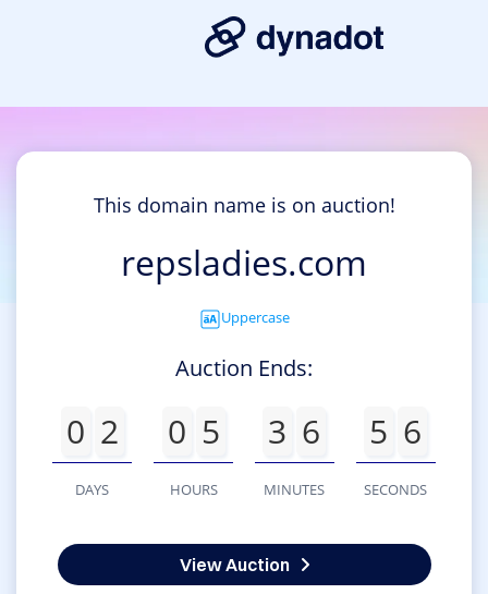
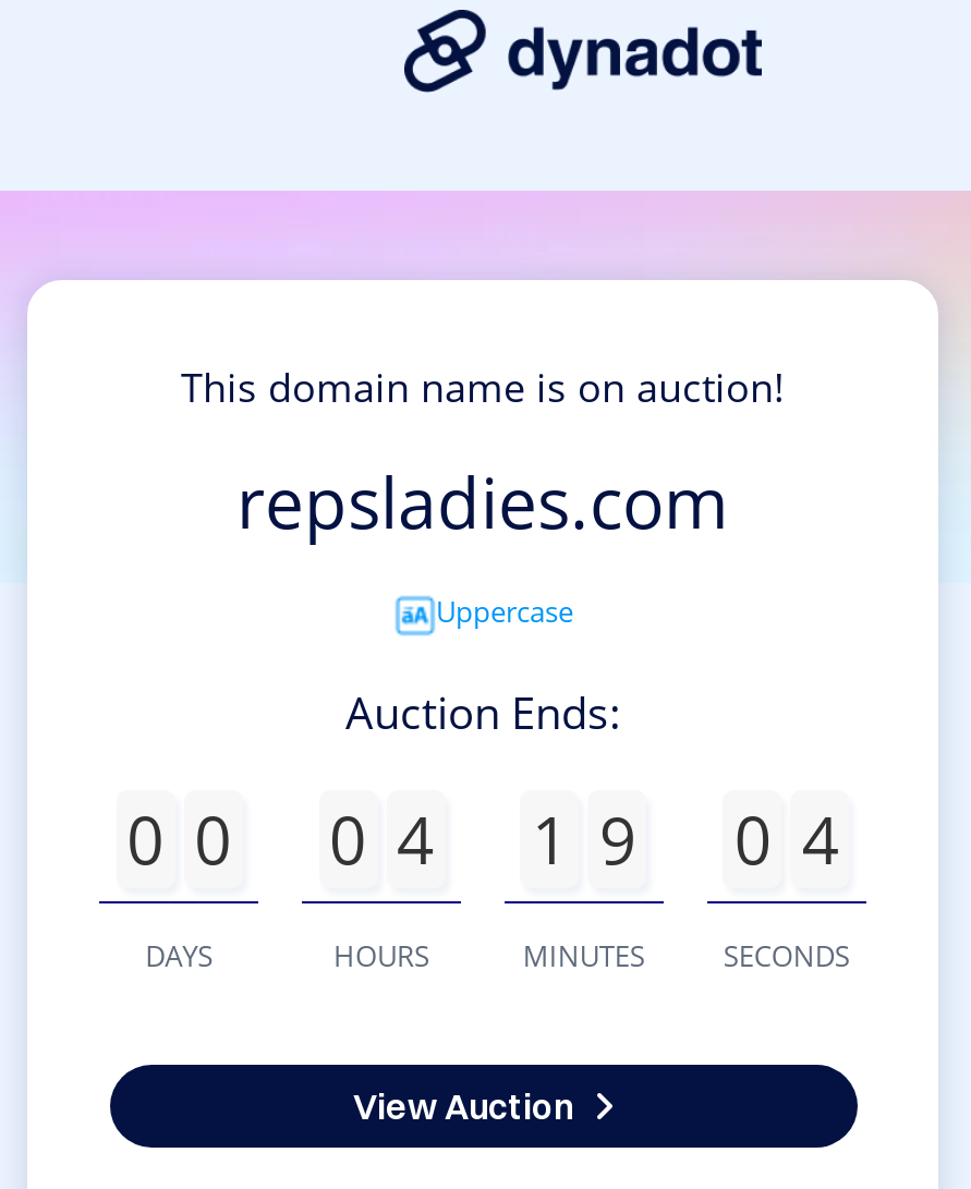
[66,409,118,453] 0 2 -> [127,794,231,884] 0 0
[167,409,219,453] 0 5 -> [329,794,434,884] 0 4
[268,409,321,453] 3 6 -> [532,794,636,884] 1 9
[370,409,422,453] 5 6 -> [734,794,839,884] 0 4

